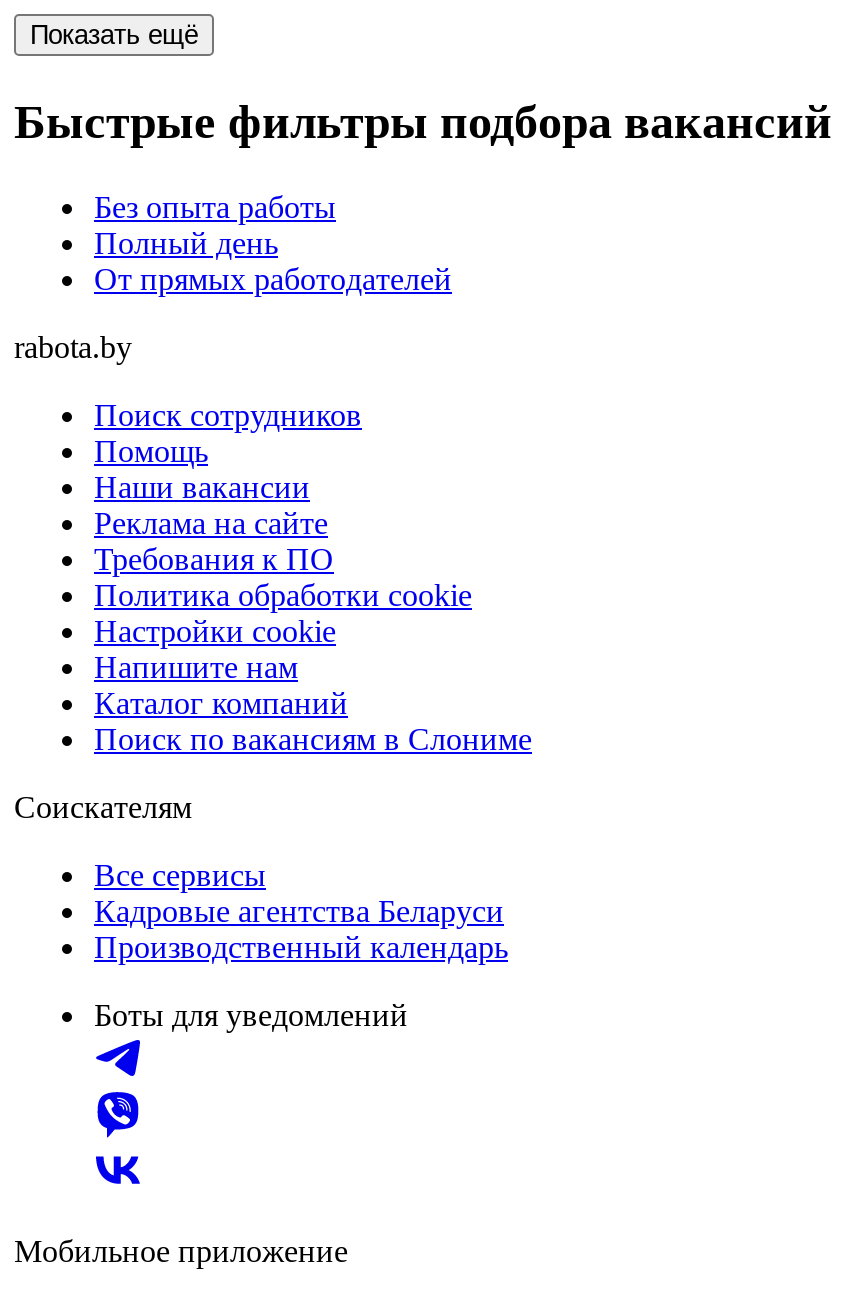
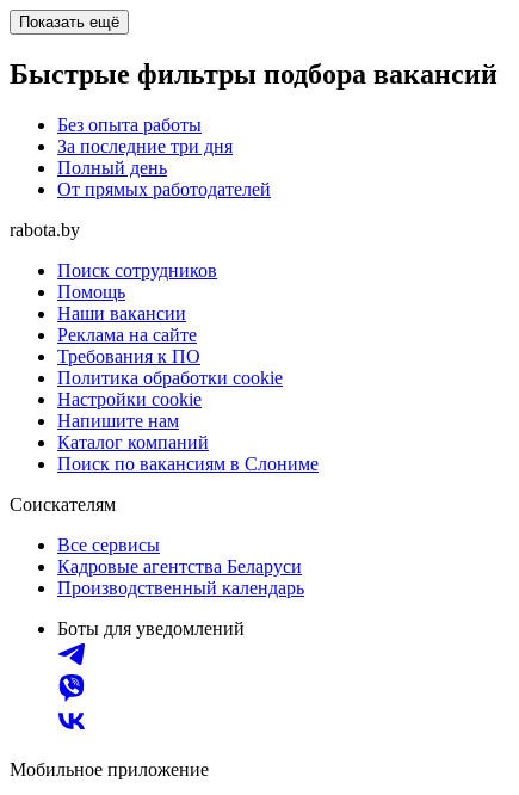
none -> [57,136,233,156] За последние три дня

